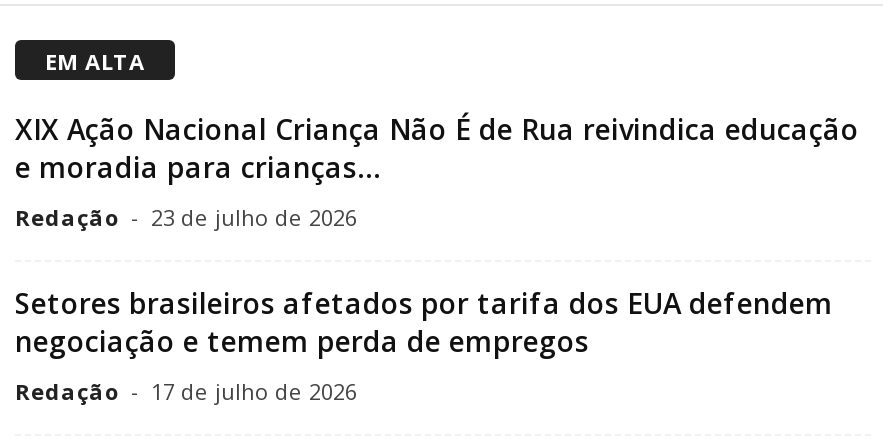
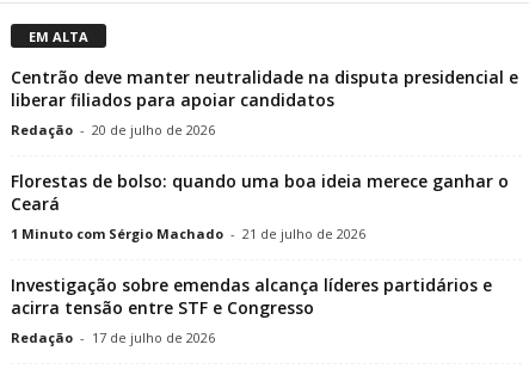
[15,110,859,360] XIX Ação Nacional Criança Não É de Rua reivindica educação | e moradia para crianças... | Redação - 23 de julho de 2026 | Setores brasileiros afetados por tarifa dos EUA defendem | negociação e temem perda de empregos -> [11,66,518,319] Centrão deve manter neutralidade na disputa presidencial e | liberar filiados para apoiar candidatos | Redação - 20 de julho de 2026 | Florestas de bolso: quando uma boa ideia merece ganhar o | Ceará | 1 Minuto com Sérgio Machado - 21 de julho de 2026 | Investigação sobre emendas alcança líderes partidários e | acirra tensão entre STF e Congresso

